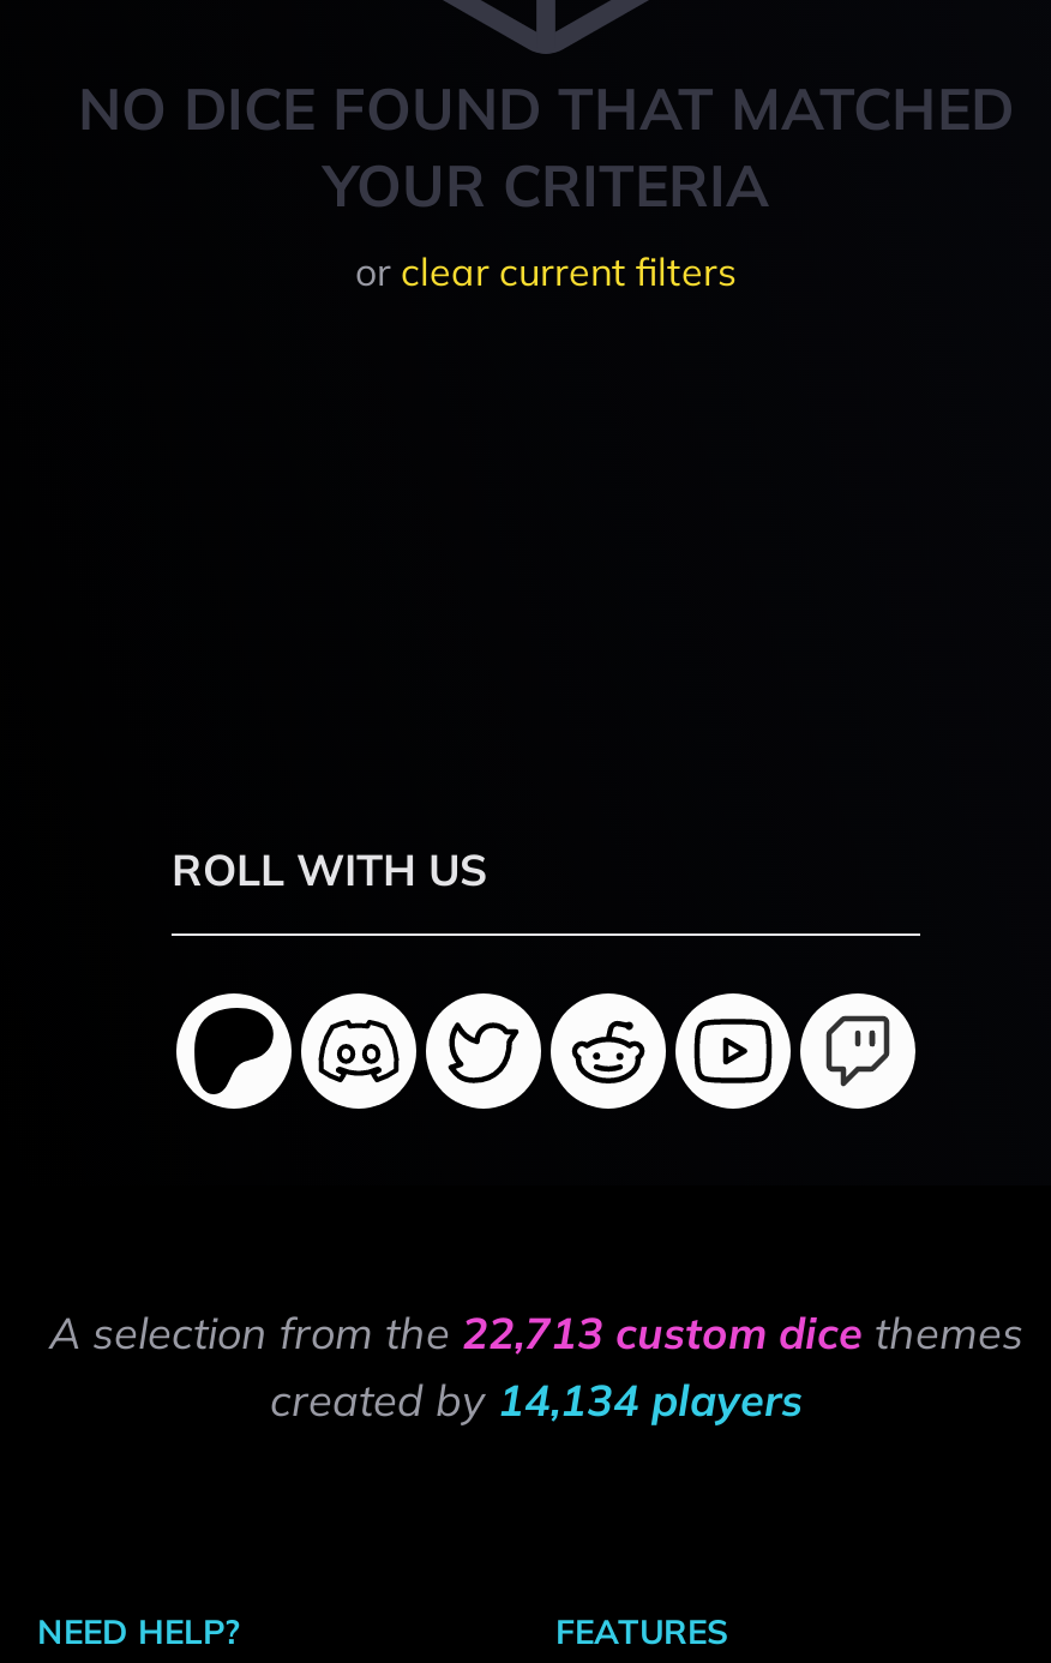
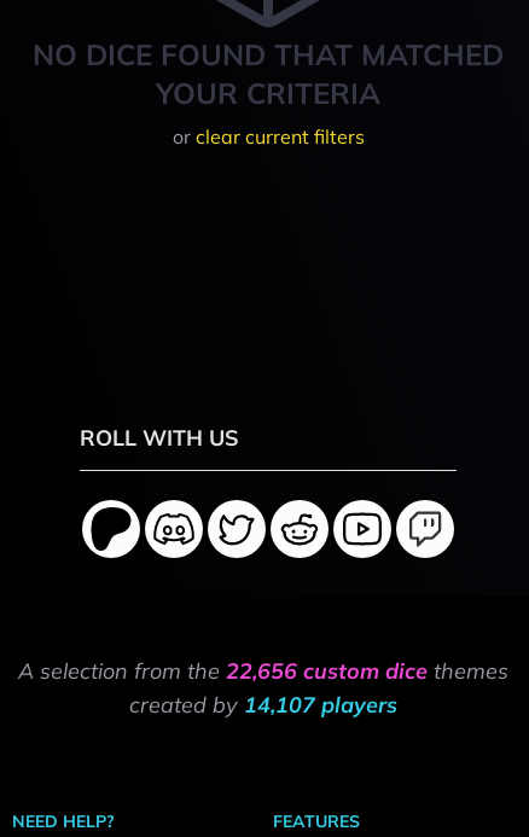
[49,1305,1023,1361] A selection from the 22,713 custom dice themes -> [18,657,508,685] A selection from the 22,656 custom dice themes
[270,1373,803,1428] created by 14,134 players -> [129,691,397,719] created by 14,107 players

